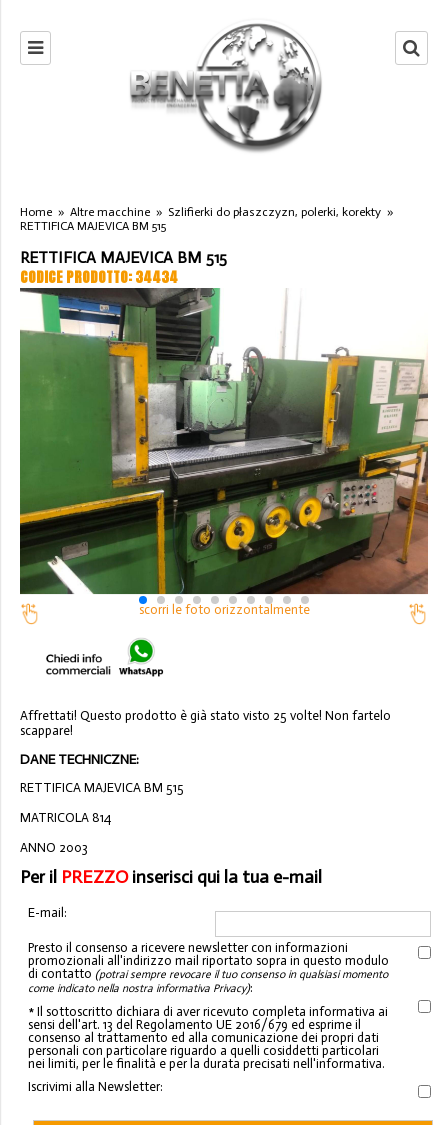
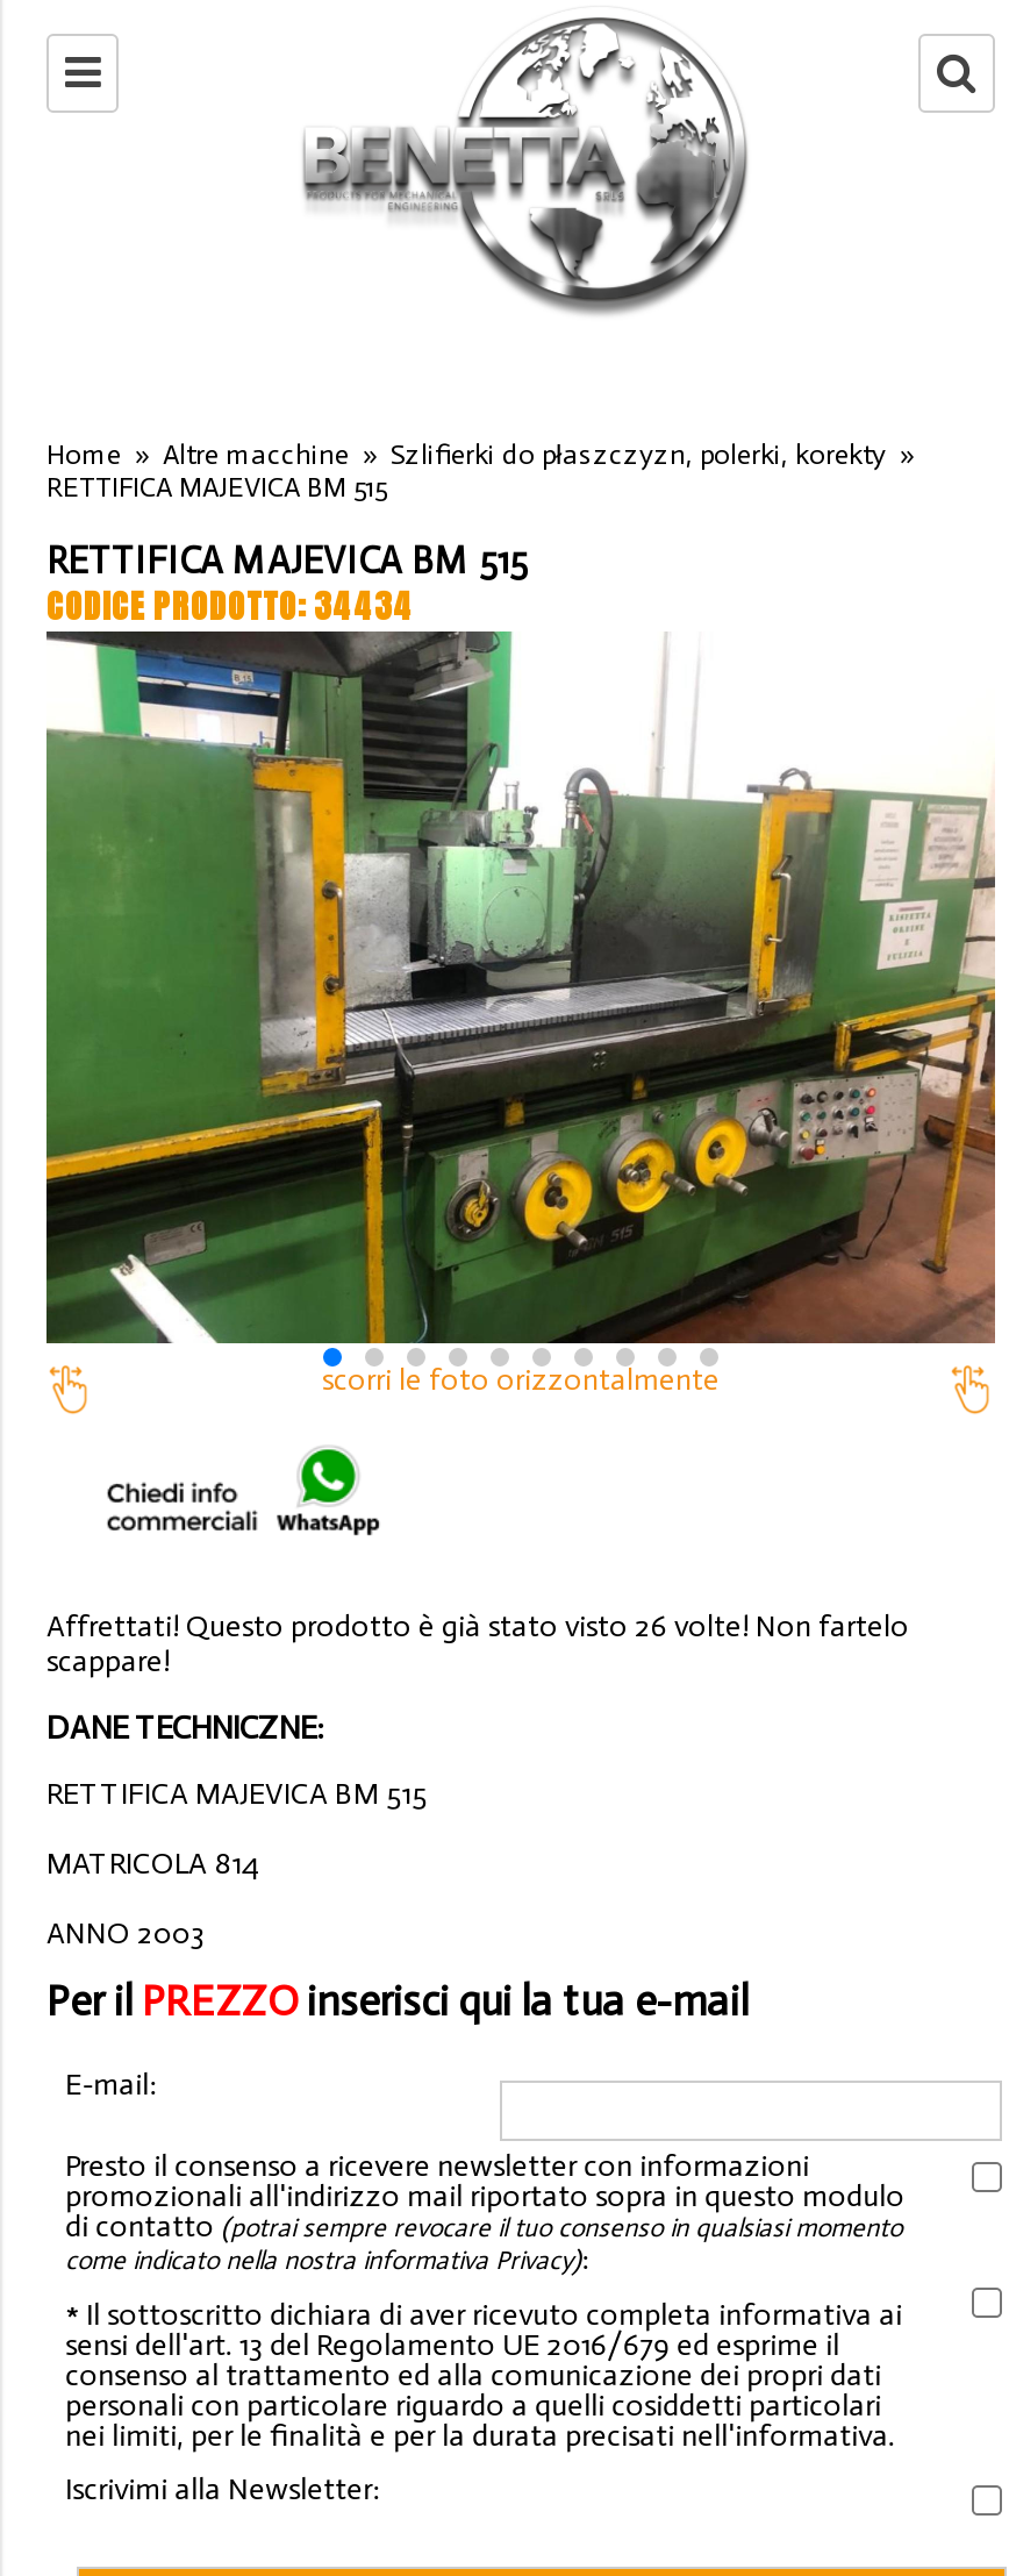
[20,708,391,723] Affrettati! Questo prodotto è già stato visto 25 volte! Non fartelo -> [46,1609,909,1644] Affrettati! Questo prodotto è già stato visto 26 volte! Non fartelo

